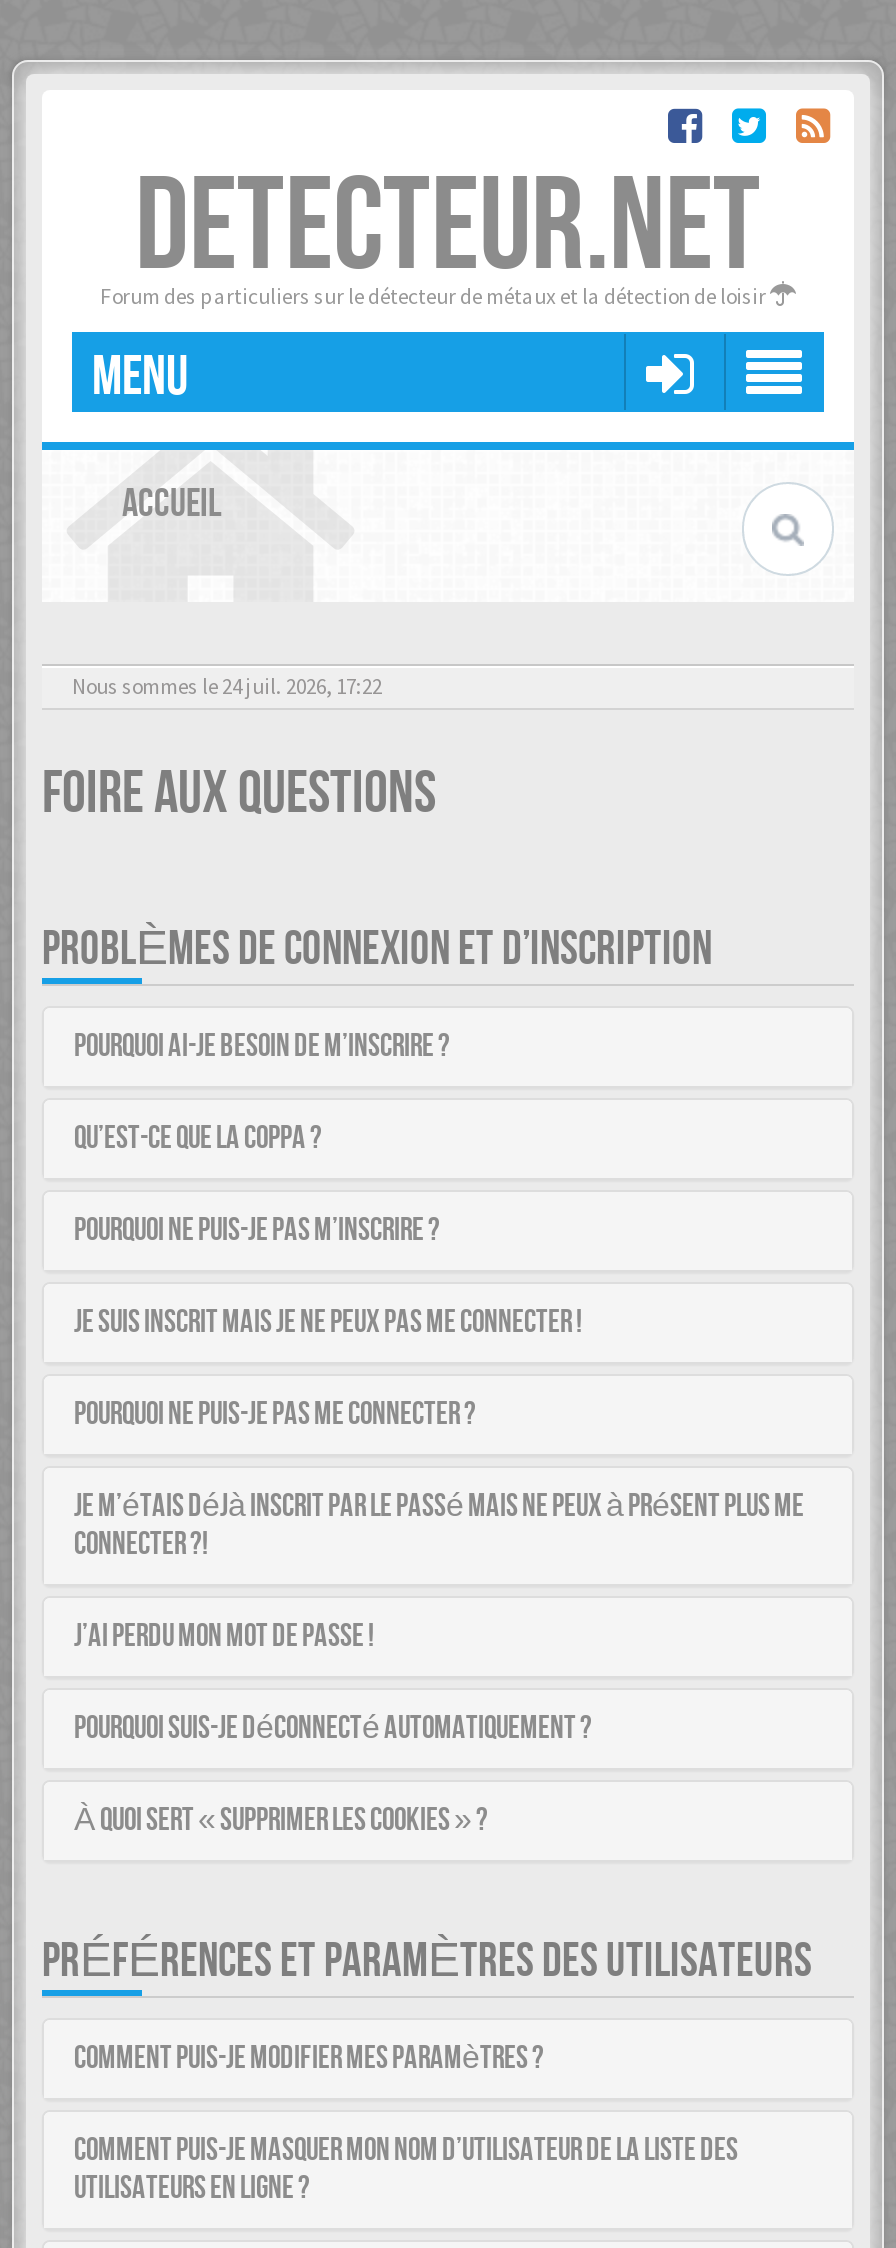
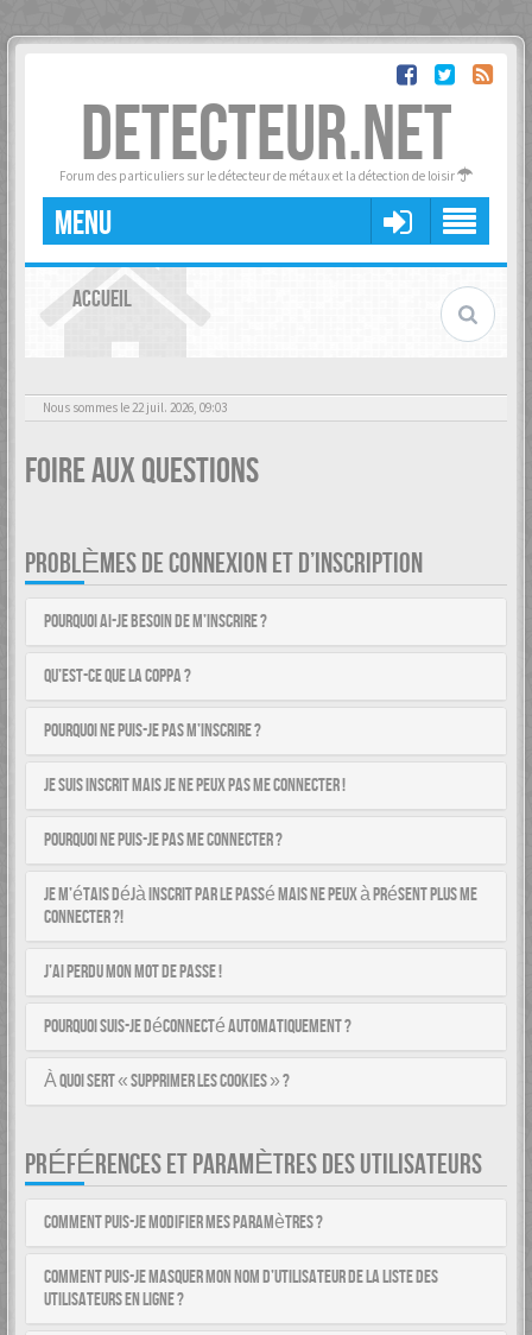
[72,672,382,700] Nous sommes le 24 juil. 2026, 17:22 -> [43,399,227,416] Nous sommes le 22 juil. 2026, 09:03

